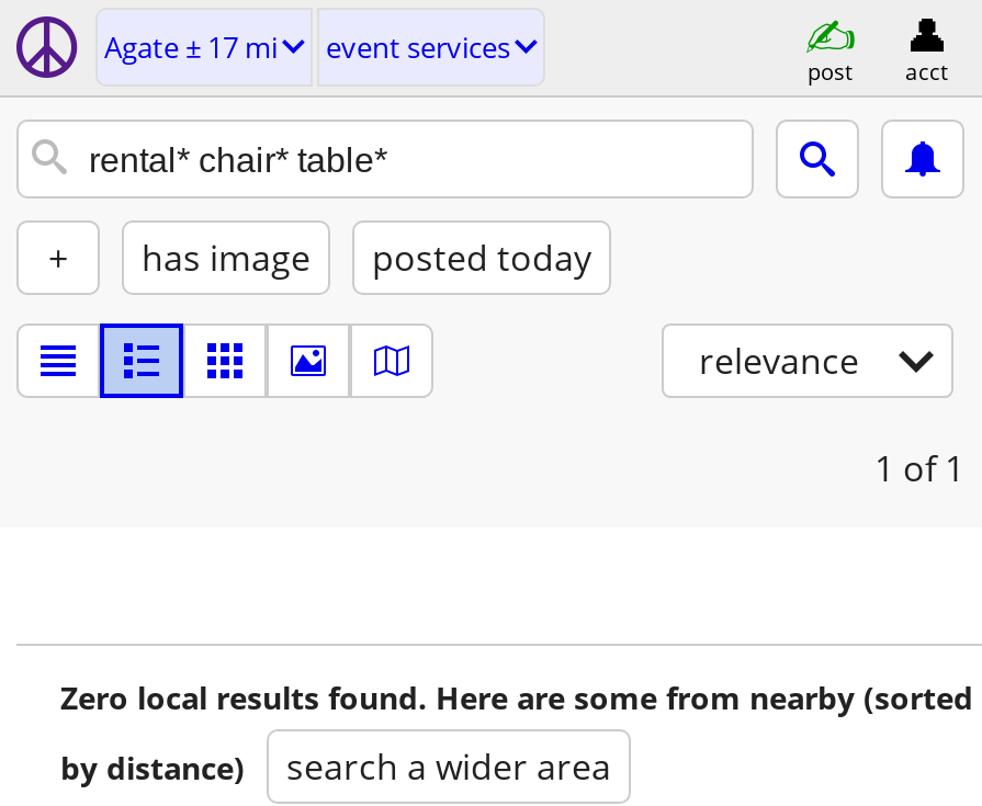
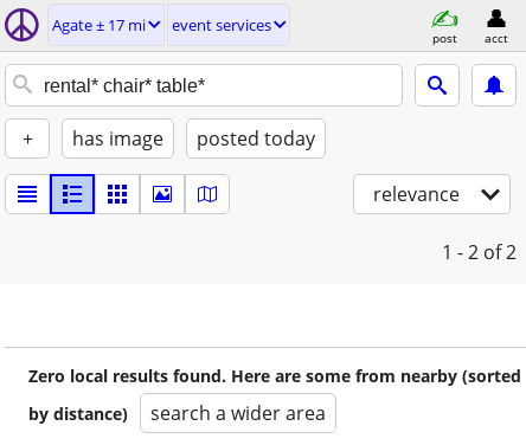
[874,444,964,492] 1 of 1 -> [442,239,517,265] 1 - 2 of 2

